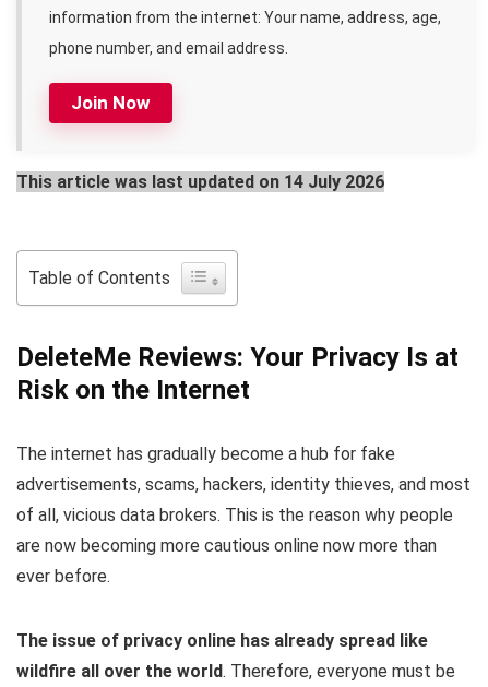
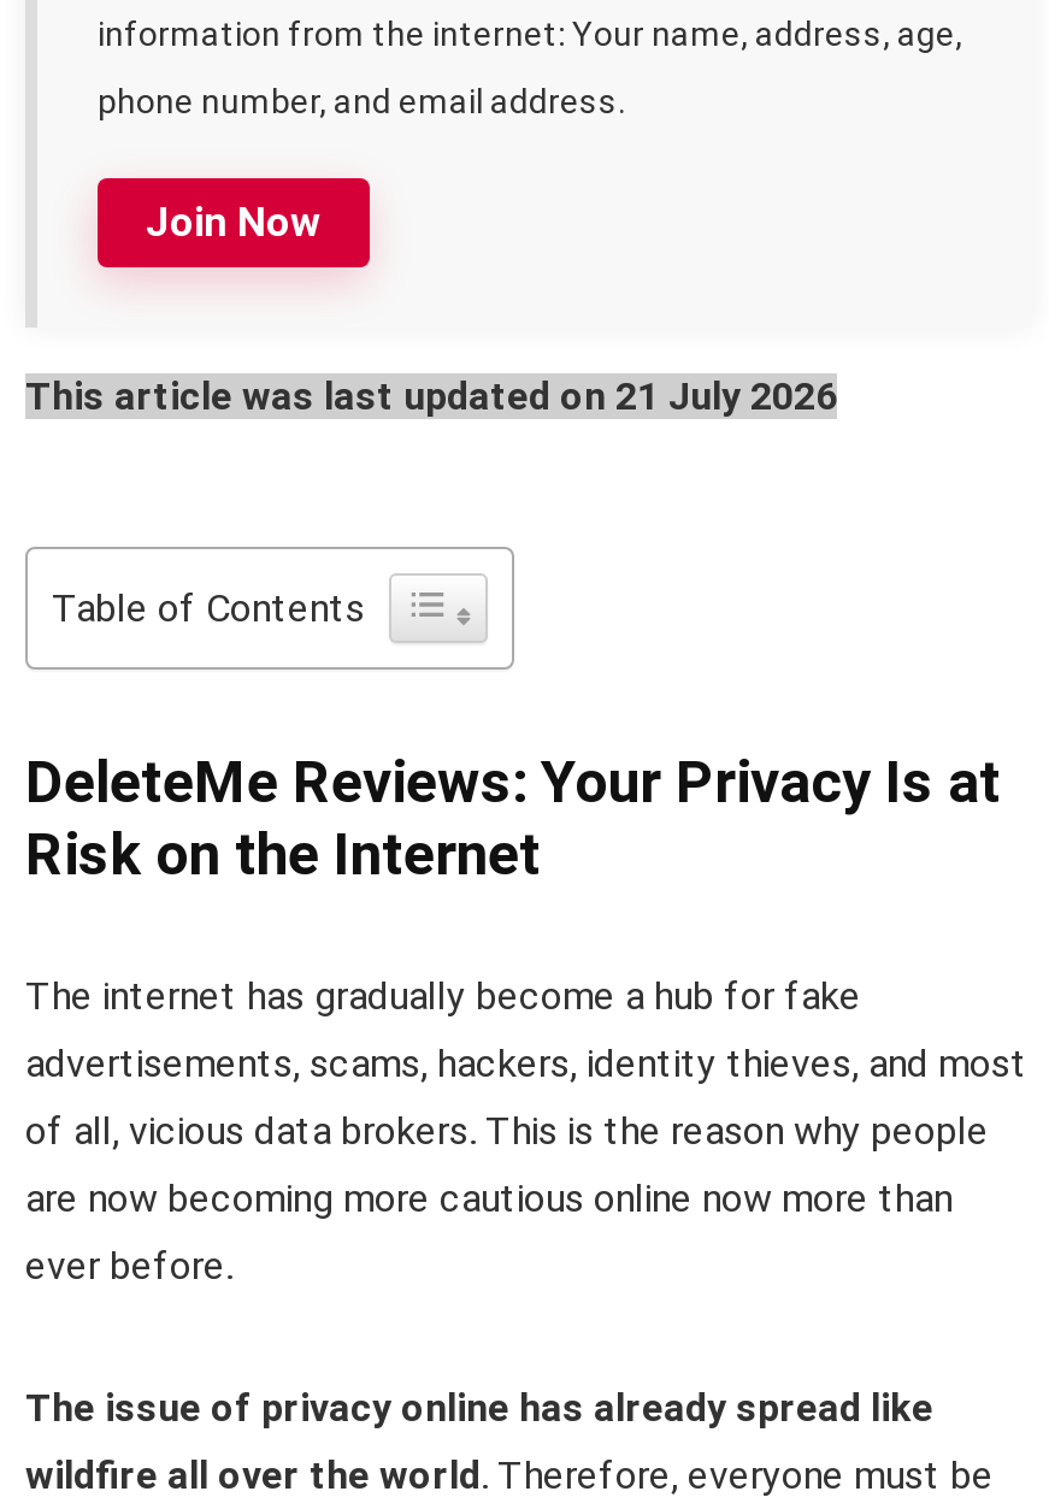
[16,171,384,192] This article was last updated on 14 July 2026 -> [25,373,837,419] This article was last updated on 21 July 2026

